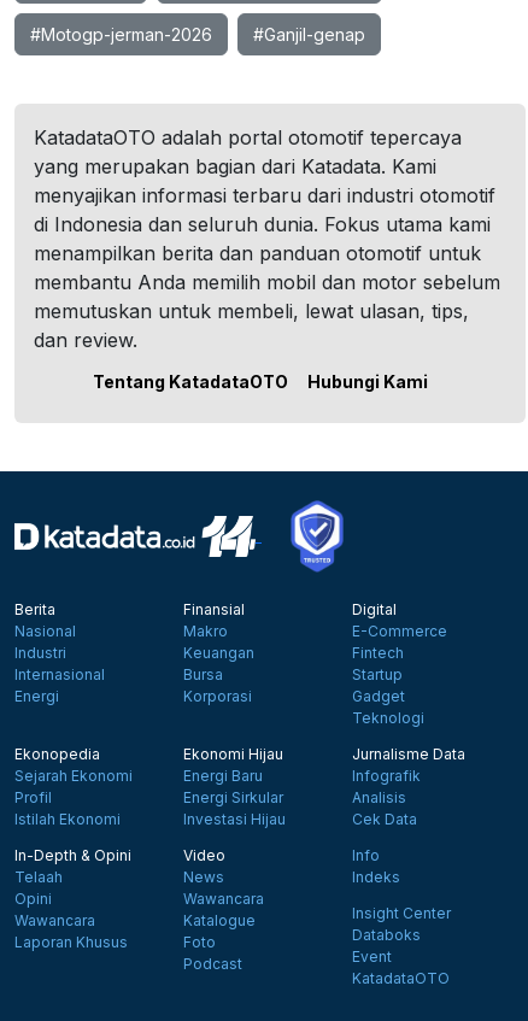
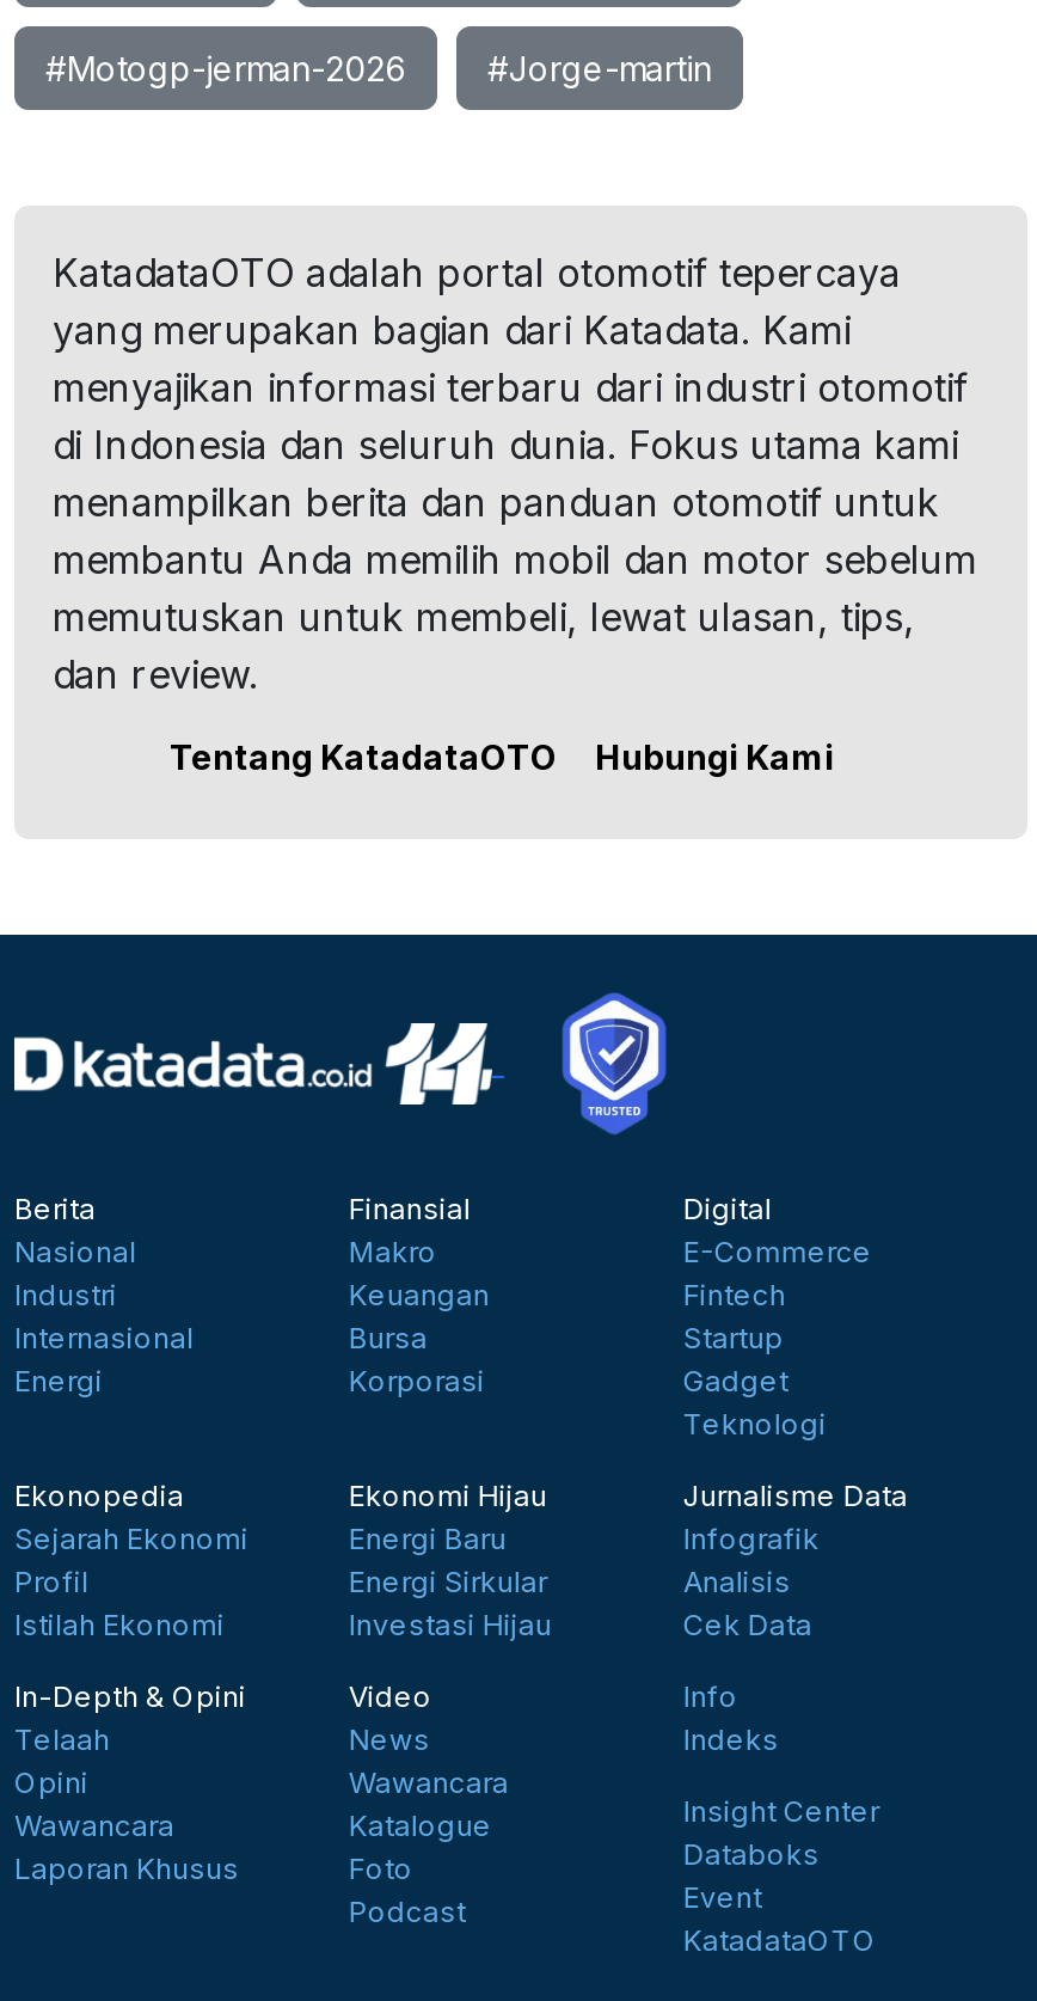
[253,24,365,45] #Ganjil-genap -> [487,48,712,88] #Jorge-martin

